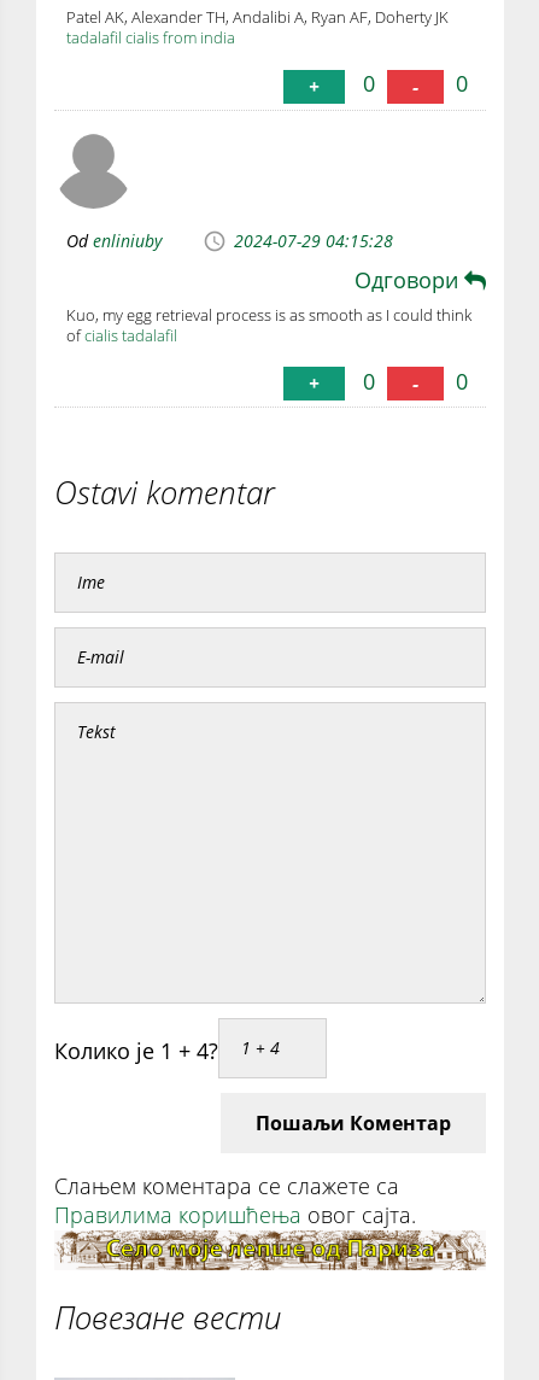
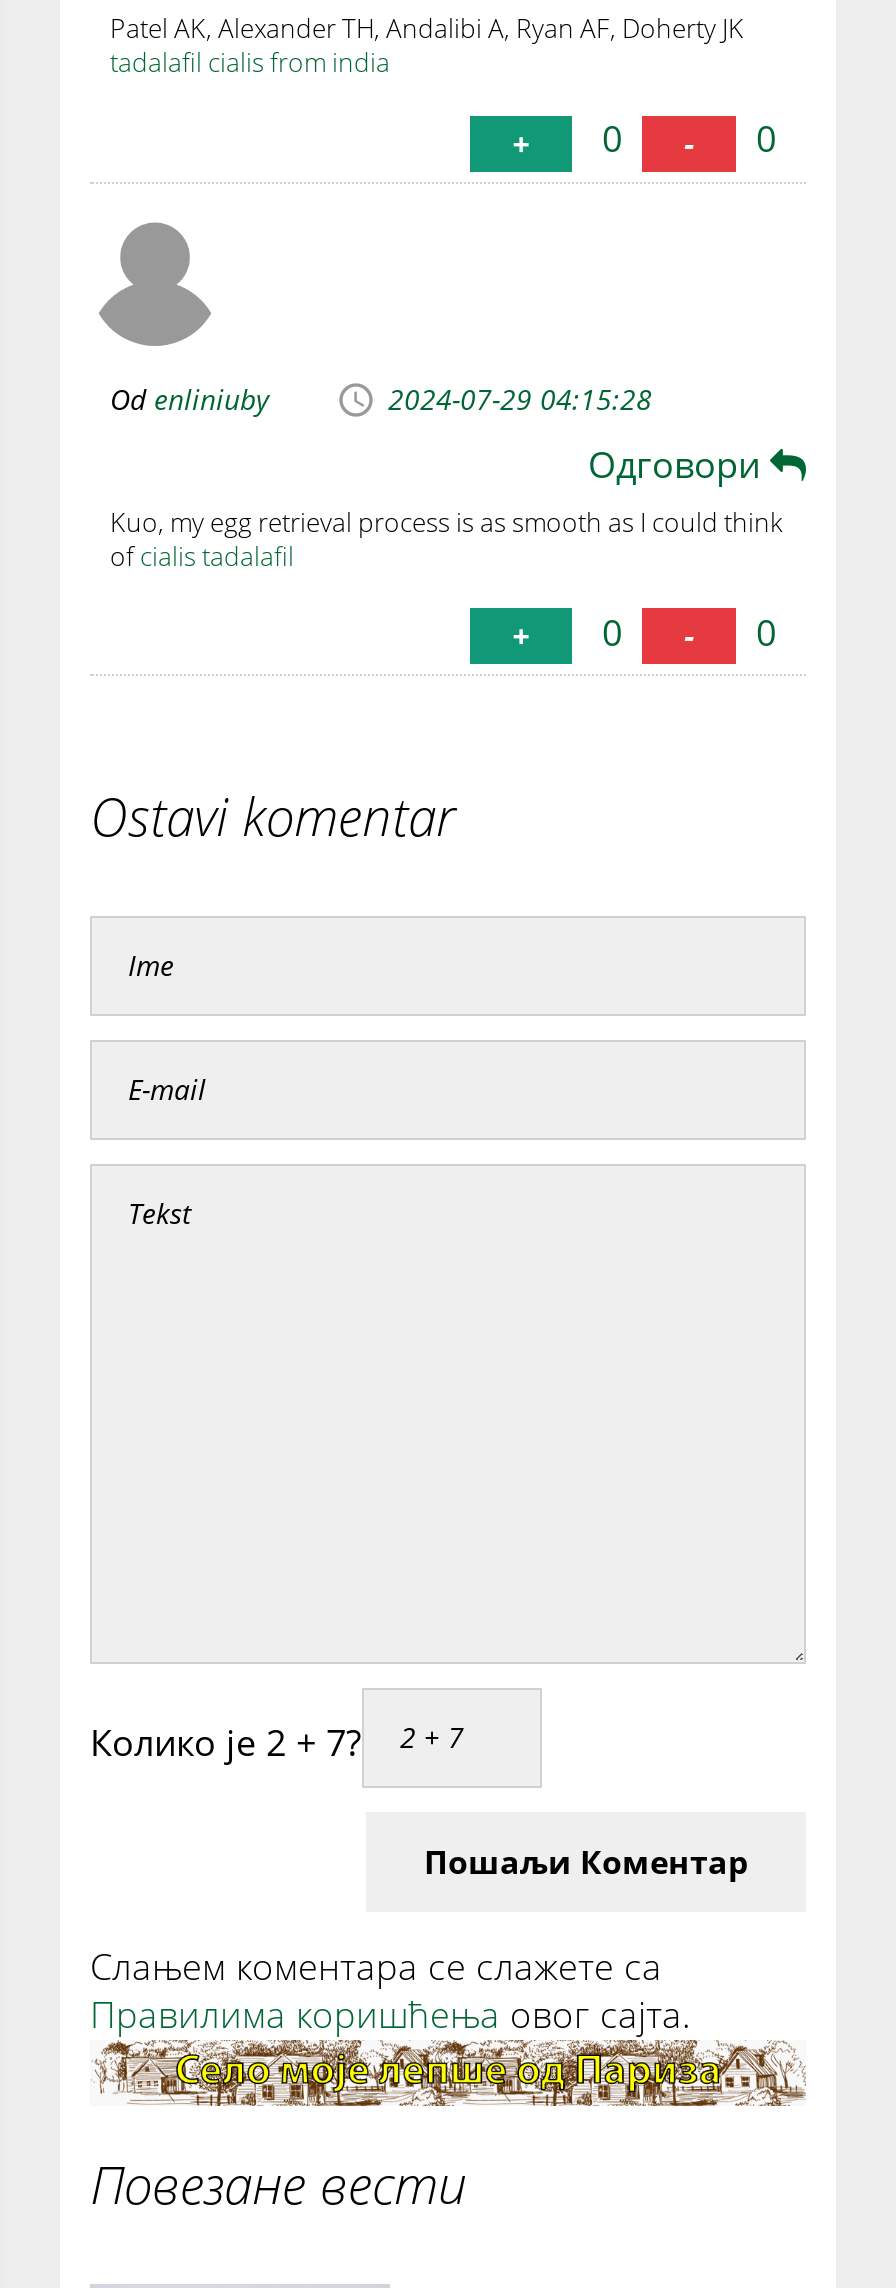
[54,1036,218,1065] Колико је 1 + 4? -> [90,1717,362,1765] Колико је 2 + 7?

